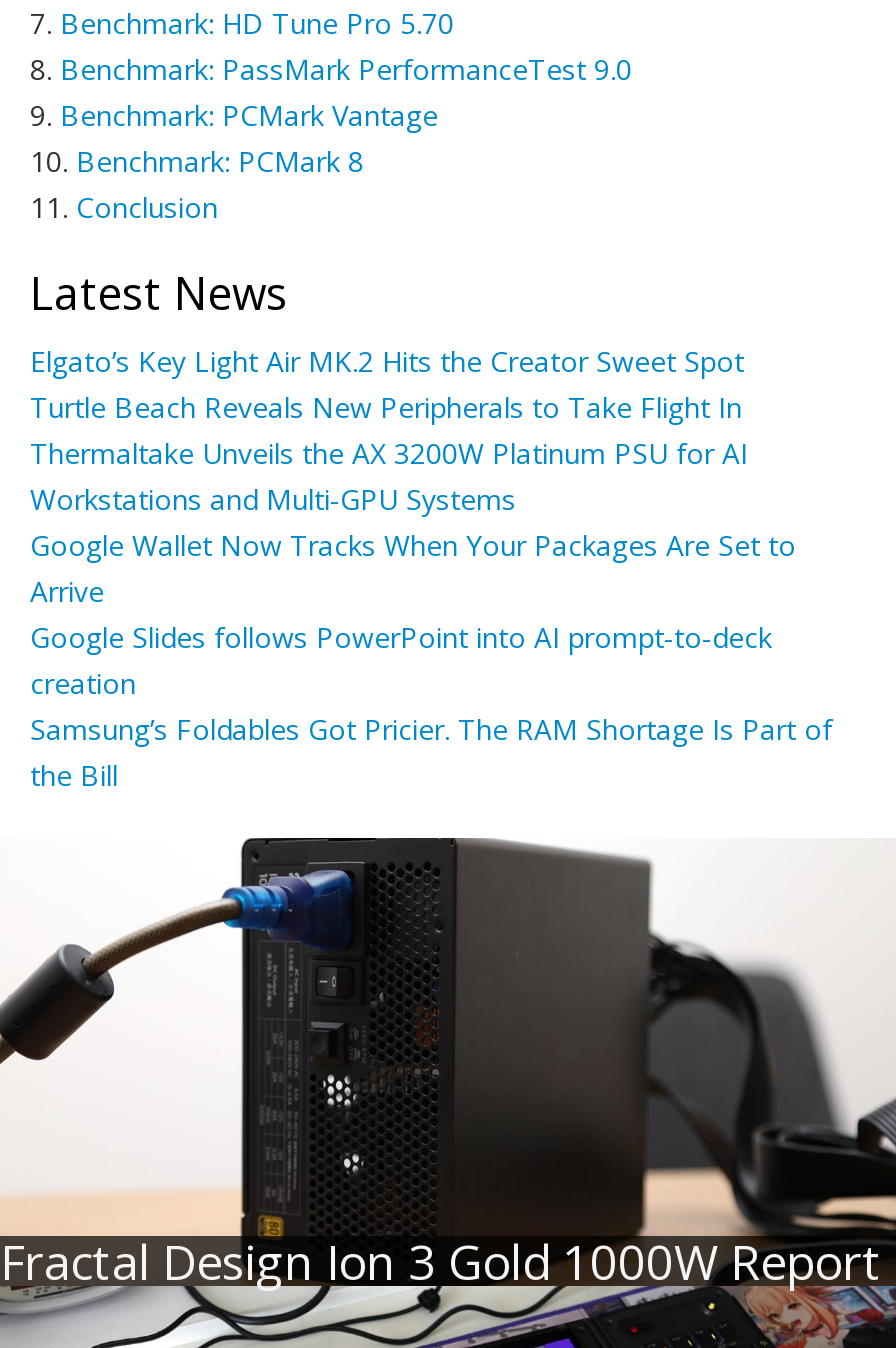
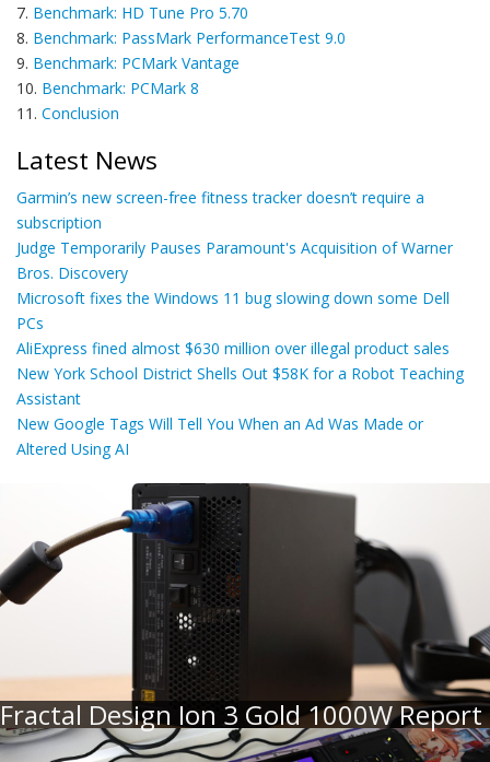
[30,342,832,794] Elgato’s Key Light Air MK.2 Hits the Creator Sweet Spot | Turtle Beach Reveals New Peripherals to Take Flight In | Thermaltake Unveils the AX 3200W Platinum PSU for AI | Workstations and Multi-GPU Systems | Google Wallet Now Tracks When Your Packages Are Set to | Arrive | Google Slides follows PowerPoint into AI prompt-to-deck | creation | Samsung’s Foldables Got Pricier. The RAM Shortage Is Part of | the Bill -> [16,187,464,459] Garmin’s new screen-free fitness tracker doesn’t require a | subscription | Judge Temporarily Pauses Paramount's Acquisition of Warner | Bros. Discovery | Microsoft fixes the Windows 11 bug slowing down some Dell | PCs | AliExpress fined almost $630 million over illegal product sales | New York School District Shells Out $58K for a Robot Teaching | Assistant | New Google Tags Will Tell You When an Ad Was Made or | Altered Using AI

